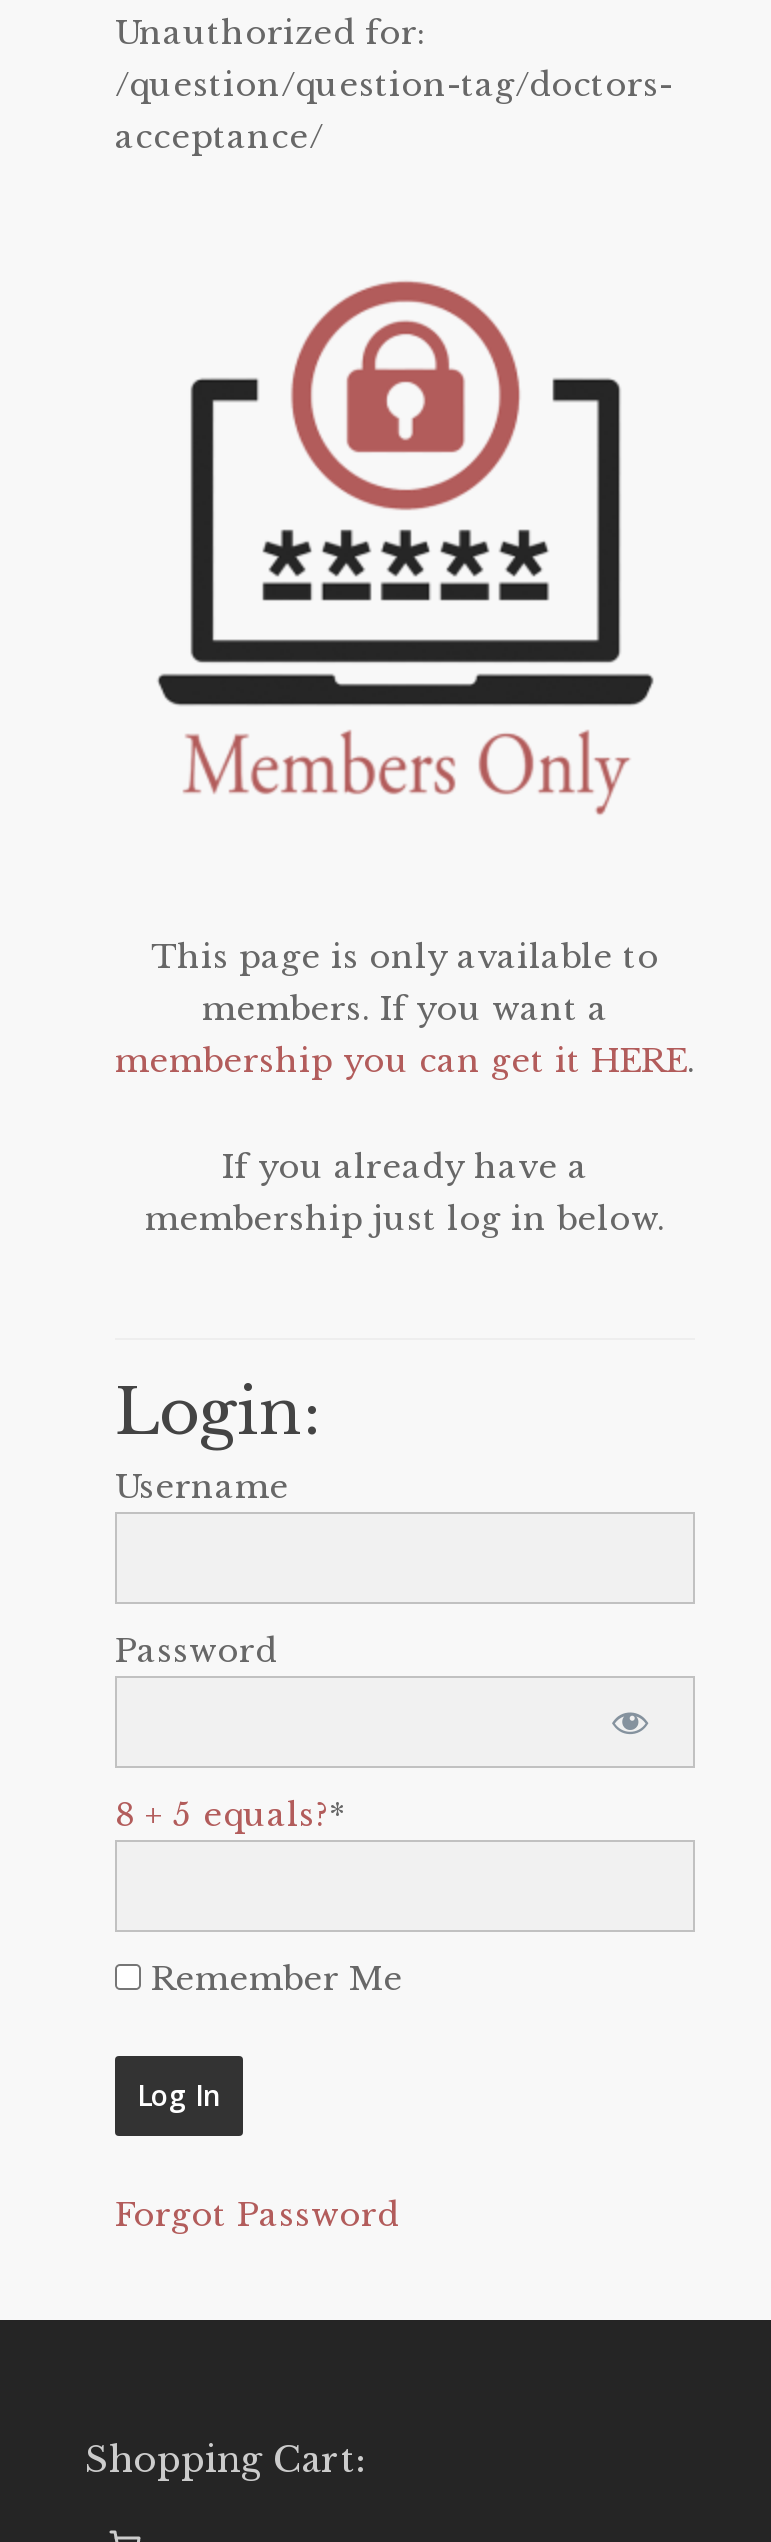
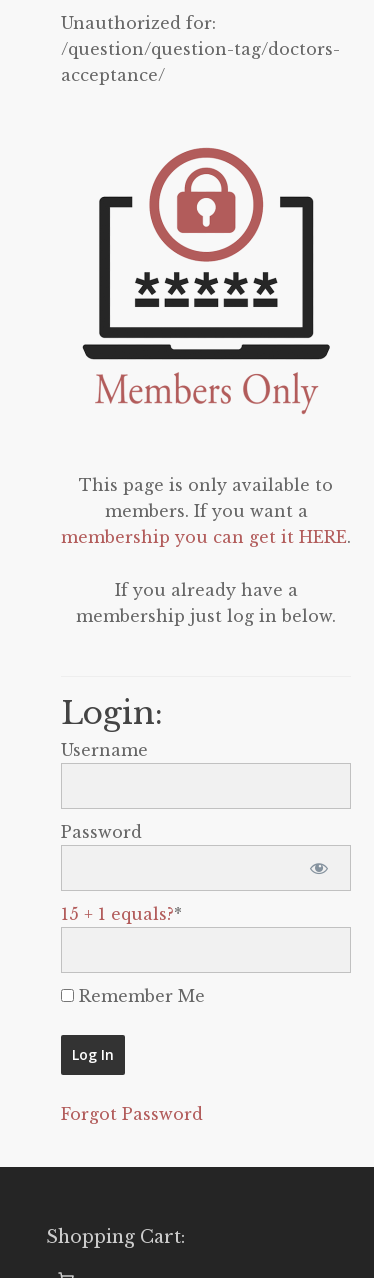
[115,1794,345,1834] 8 + 5 equals?* -> [61,904,182,924] 15 + 1 equals?*

